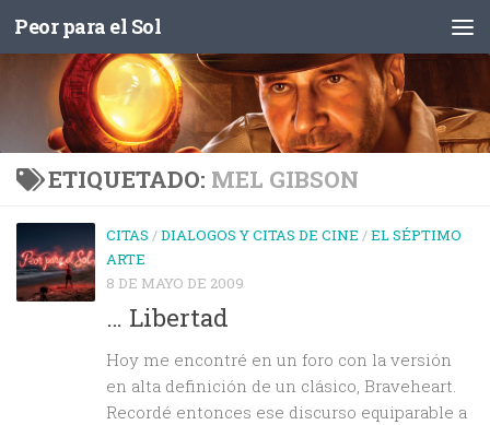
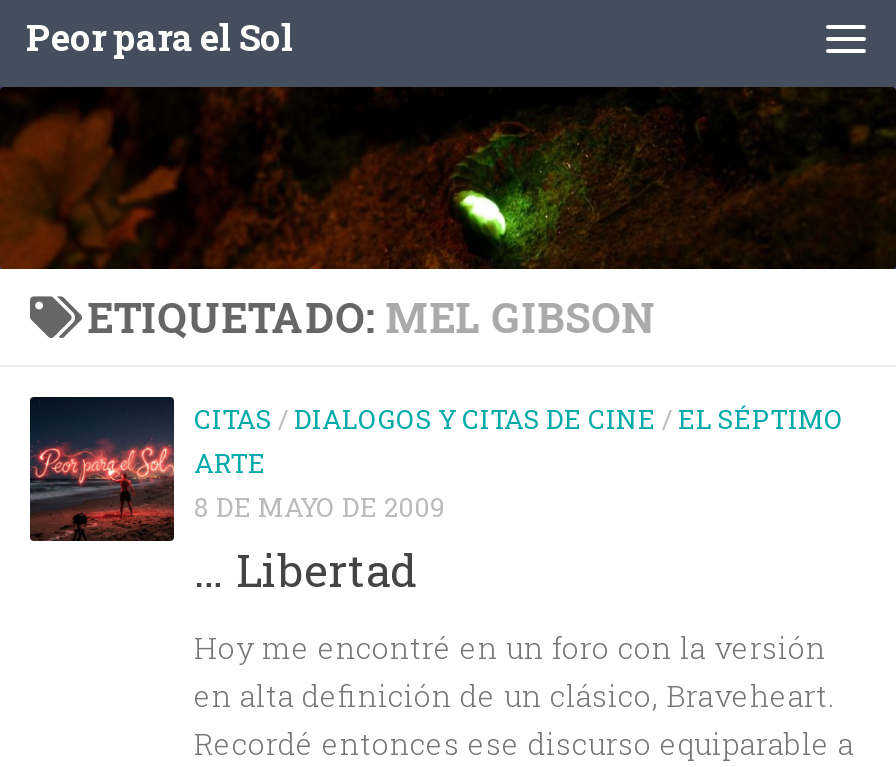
[3,52,487,154] [image] -> [6,85,890,271] [image]

